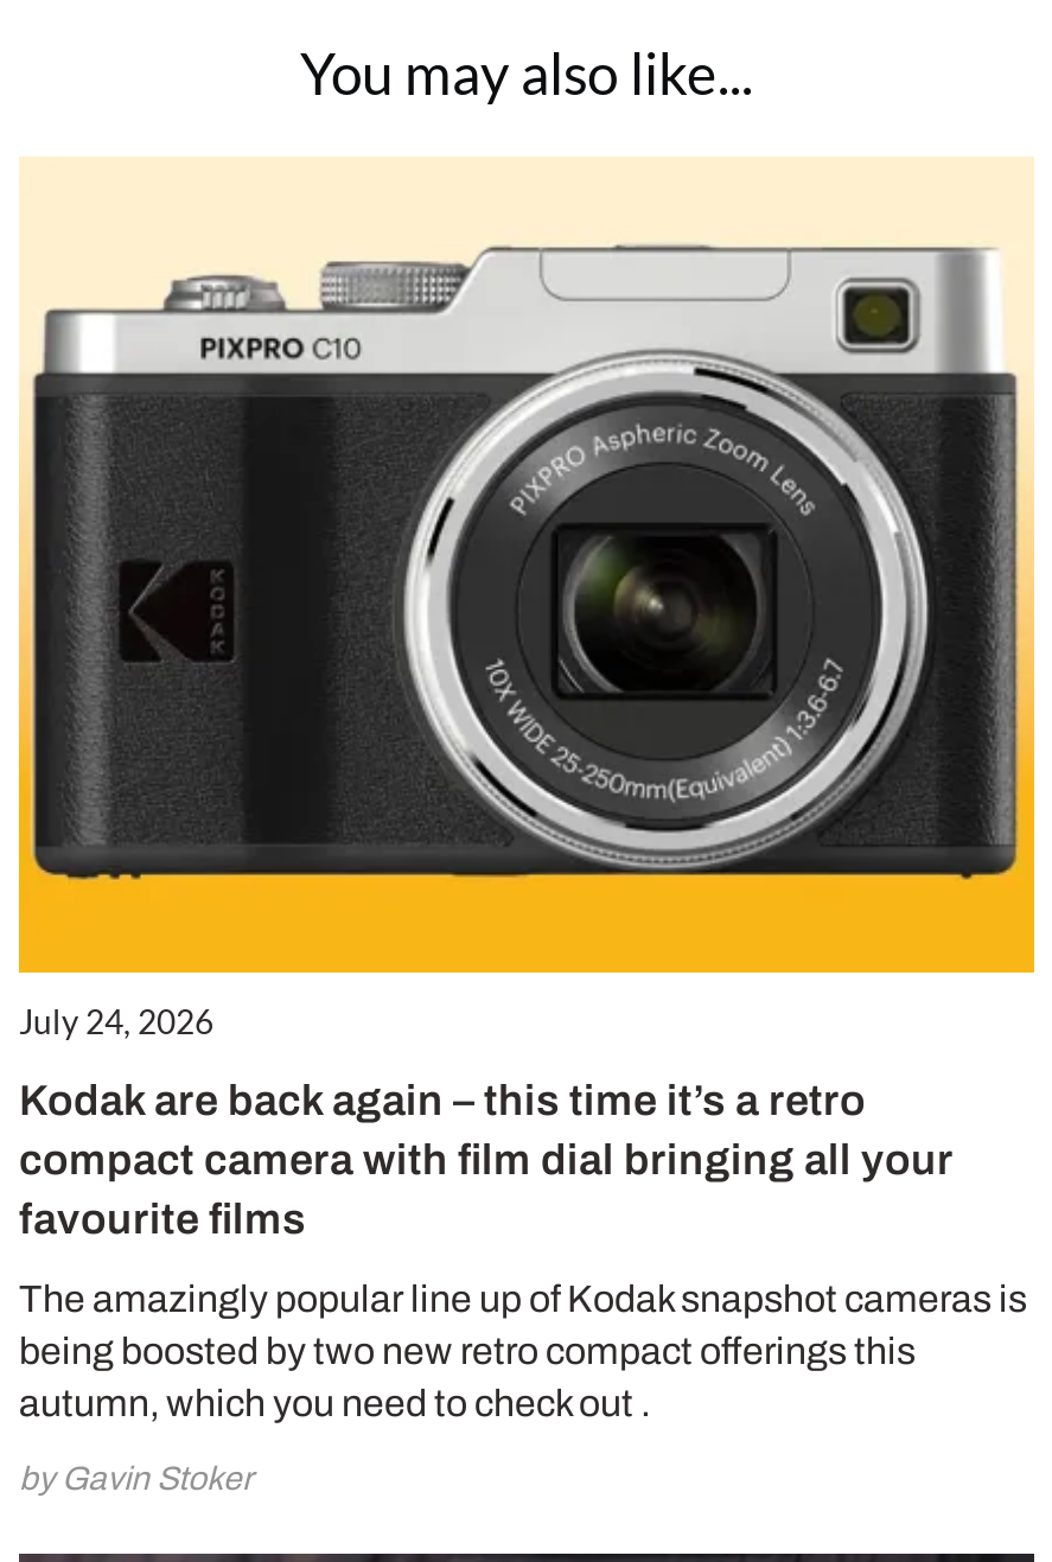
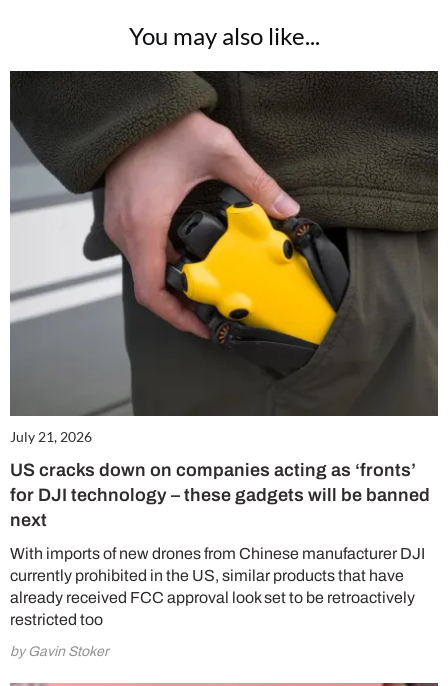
[17,155,1037,1042] [image] | July 24, 2026 -> [9,70,439,445] [image] | July 21, 2026
[19,1078,954,1244] Kodak are back again – this time it’s a retro | compact camera with film dial bringing all your | favourite films -> [10,460,430,530] US cracks down on companies acting as ‘fronts’ | for DJI technology – these gadgets will be banned | next
[19,1279,1027,1424] The amazingly popular line up of Kodak snapshot cameras is | being boosted by two new retro compact offerings this | autumn, which you need to check out . -> [10,545,425,628] With imports of new drones from Chinese manufacturer DJI | currently prohibited in the US, similar products that have | already received FCC approval look set to be retroactively | restricted too

